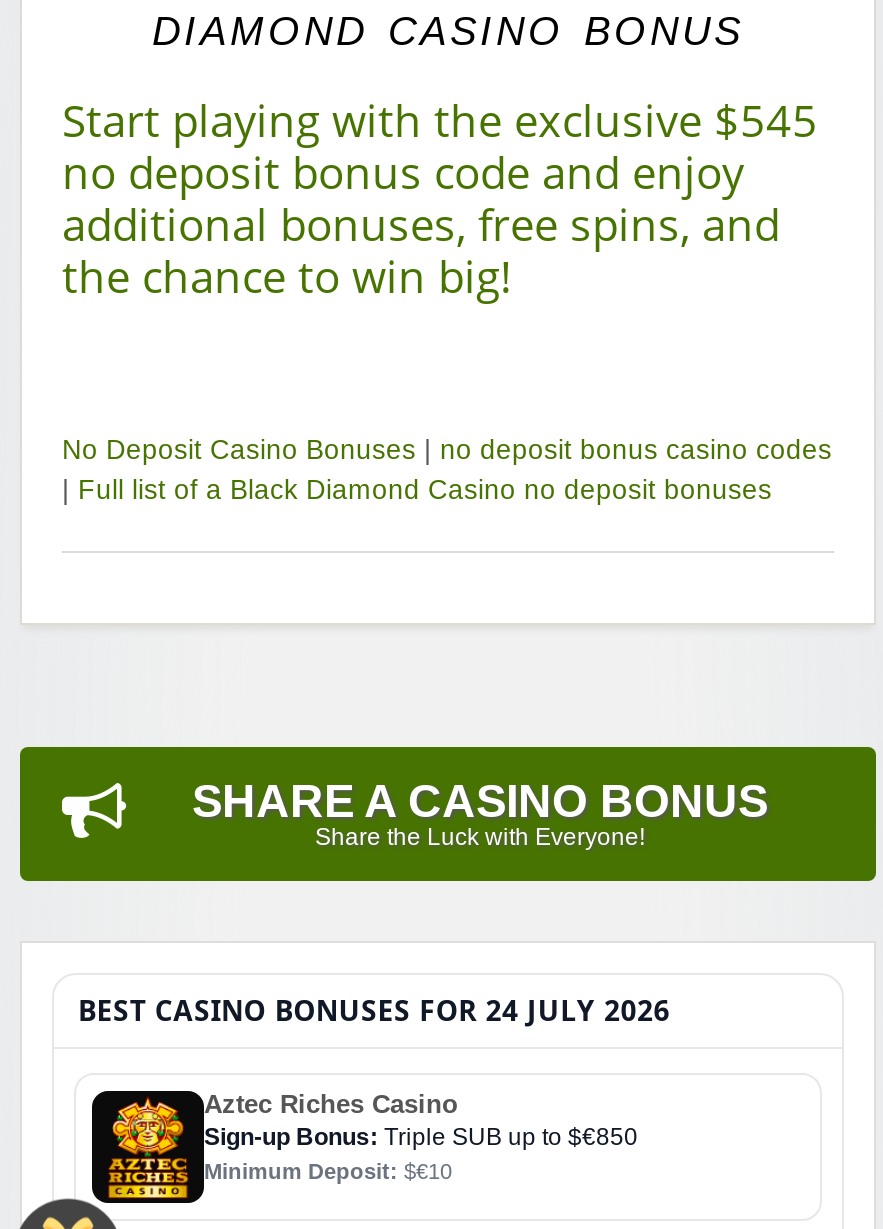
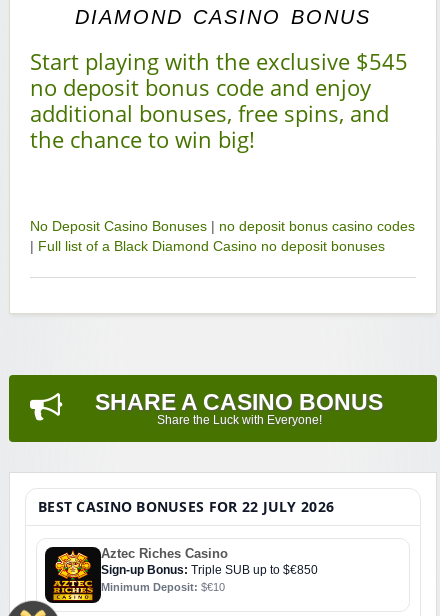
[78,991,670,1029] BEST CASINO BONUSES FOR 24 JULY 2026 -> [38,497,334,516] BEST CASINO BONUSES FOR 22 JULY 2026

